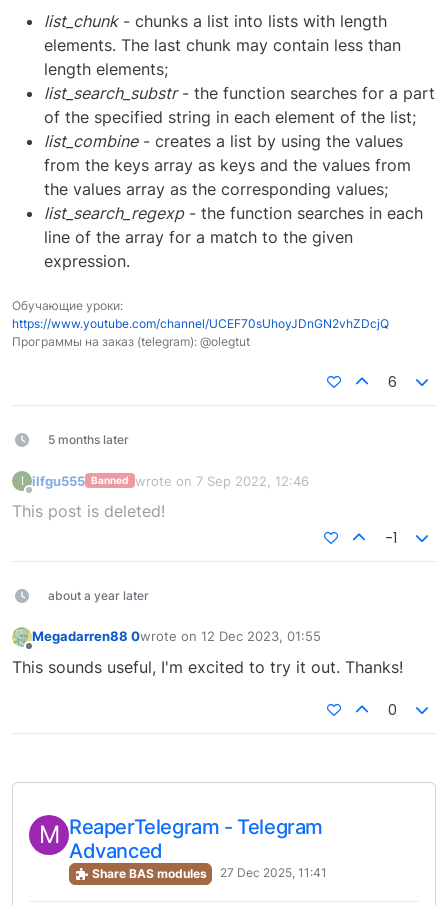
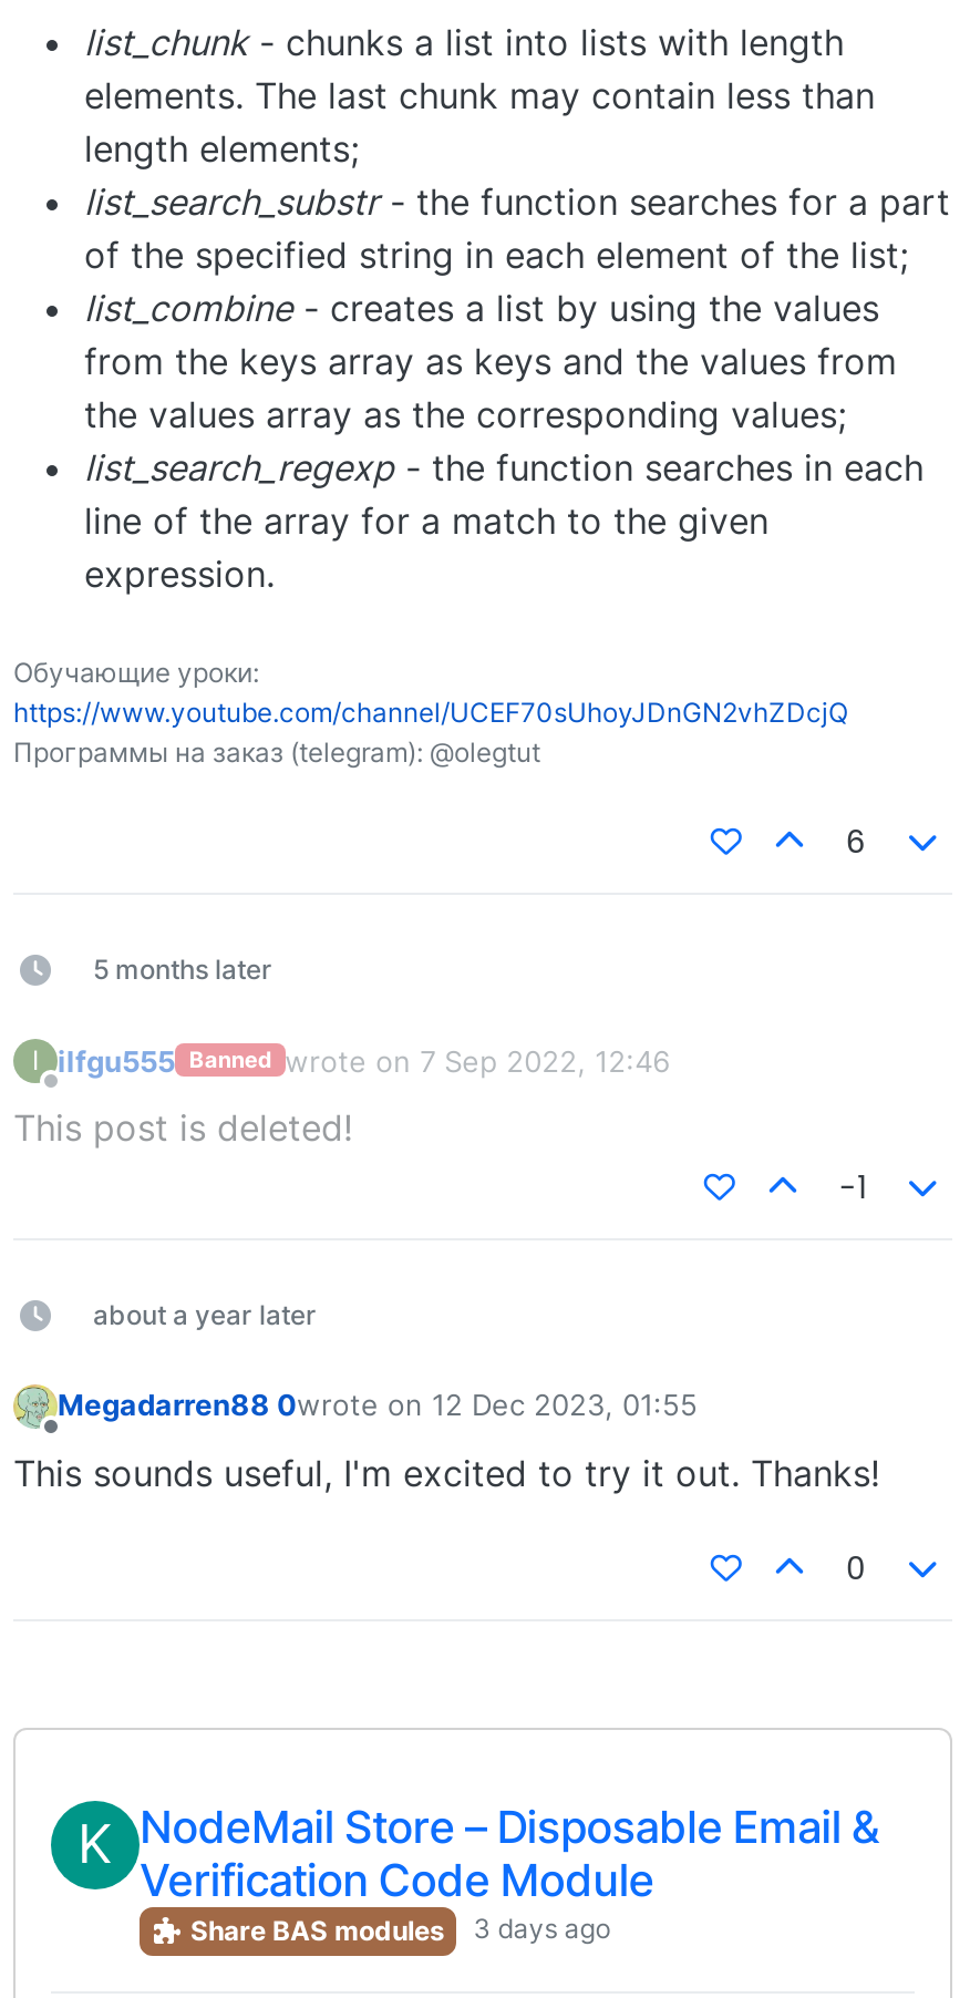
[38,815,323,863] M ReaperTelegram - Telegram | Advanced -> [78,1800,879,1907] K NodeMail Store – Disposable Email & | Verification Code Module
[89,865,327,881] Share BAS modules 27 Dec 2025, 11:41 -> [184,1911,611,1947] Share BAS modules 3 days ago

